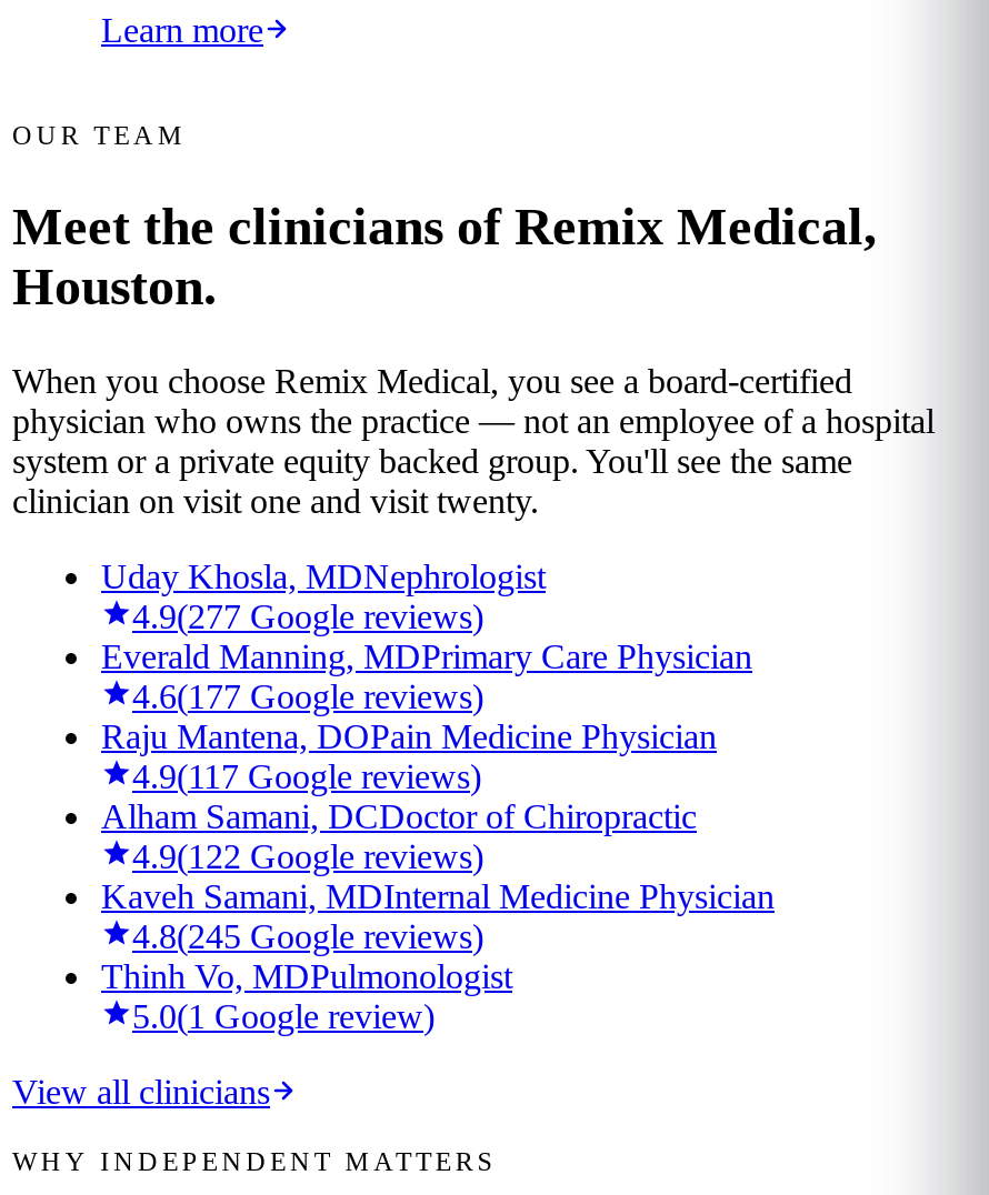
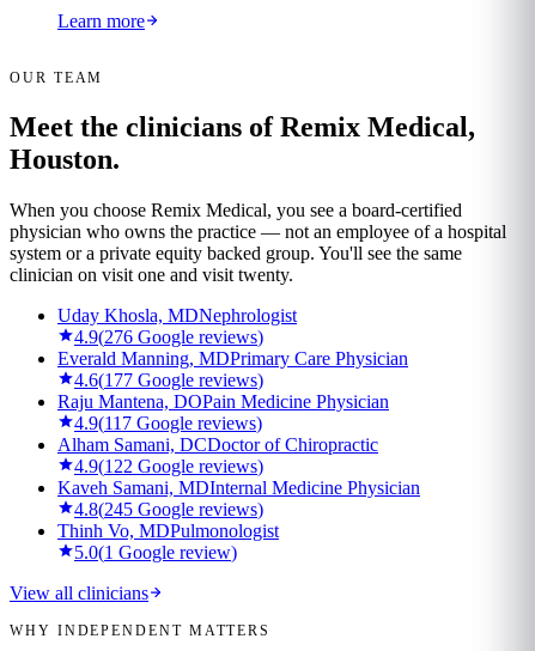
[132,597,483,635] 4.9(277 Google reviews) -> [74,326,263,347] 4.9(276 Google reviews)

